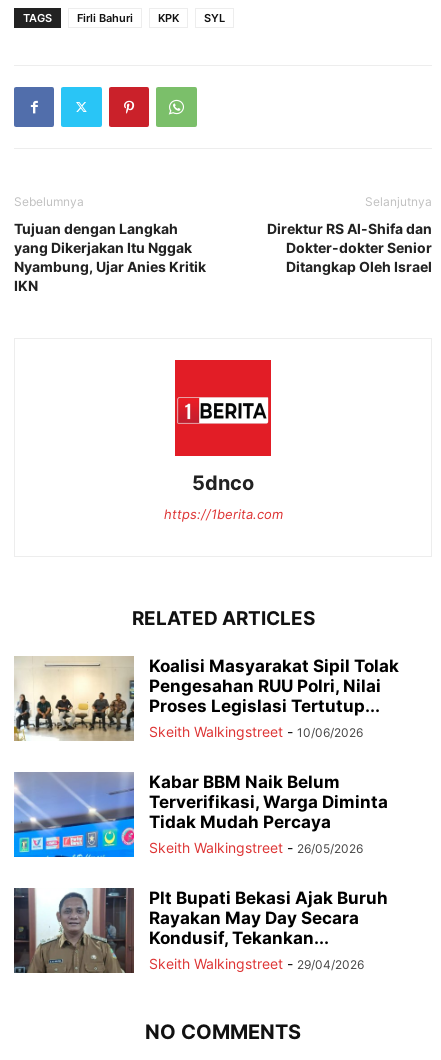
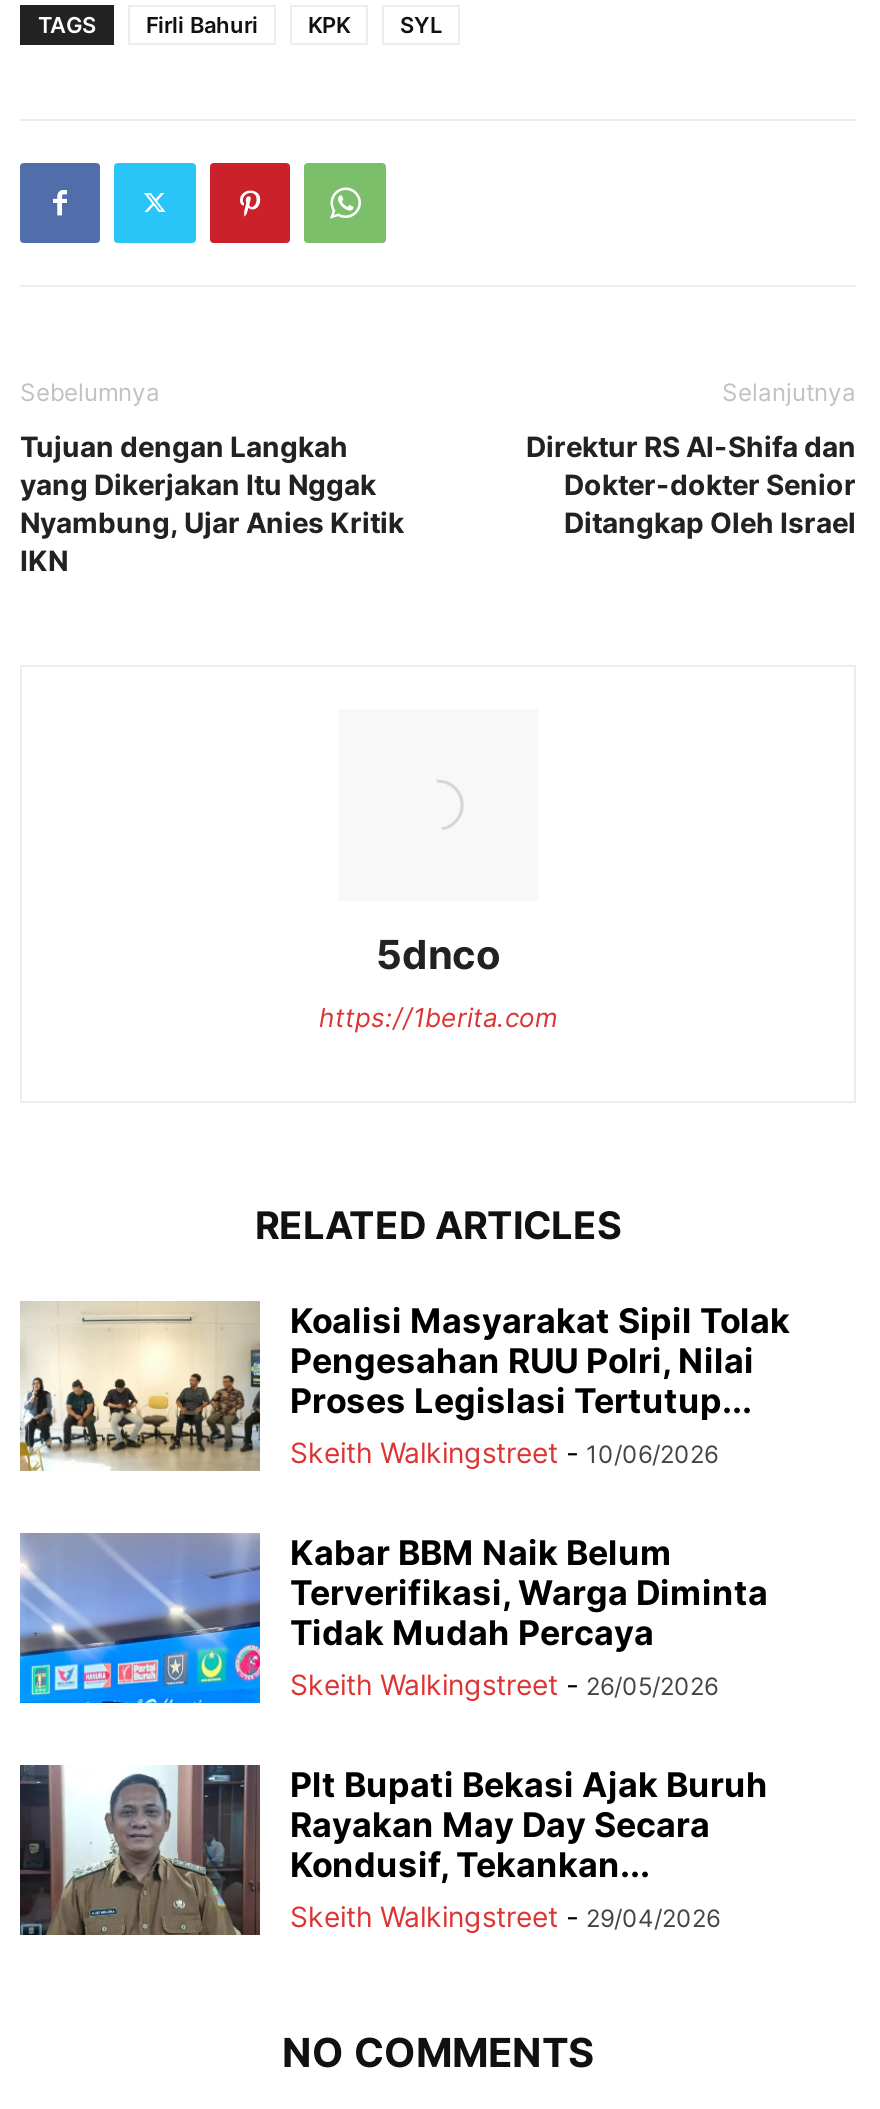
[174,359,272,457] [image] -> none

